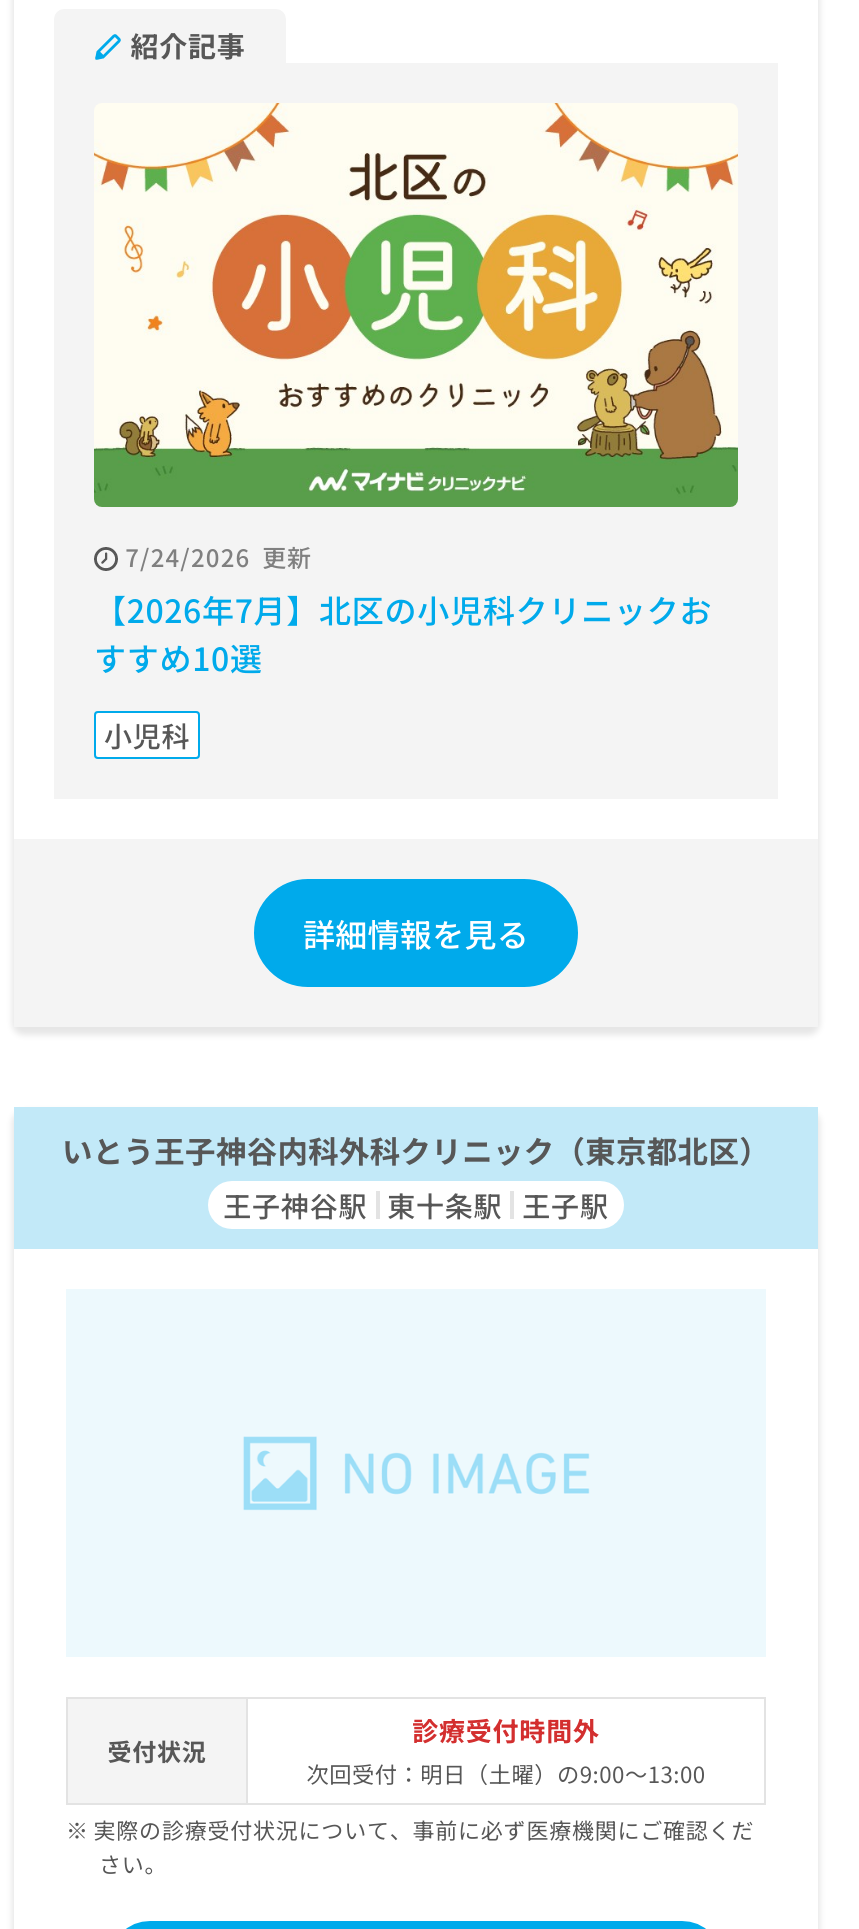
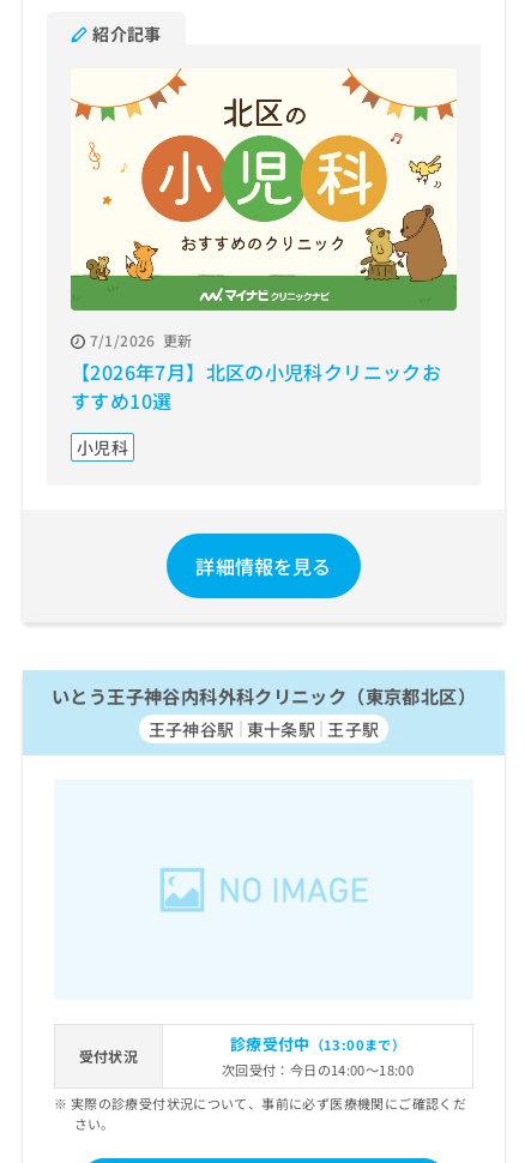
[125,539,312,573] 7/24/2026 更新 -> [89,330,192,350] 7/1/2026 更新
[306,1711,706,1789] 診療受付時間外 | 次回受付：明日（土曜）の9:00～13:00 -> [222,1032,414,1079] 診療受付中（13:00まで） | 次回受付：今日の14:00～18:00

